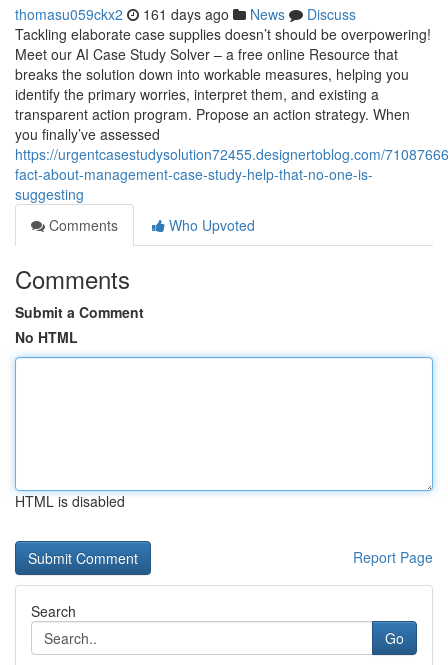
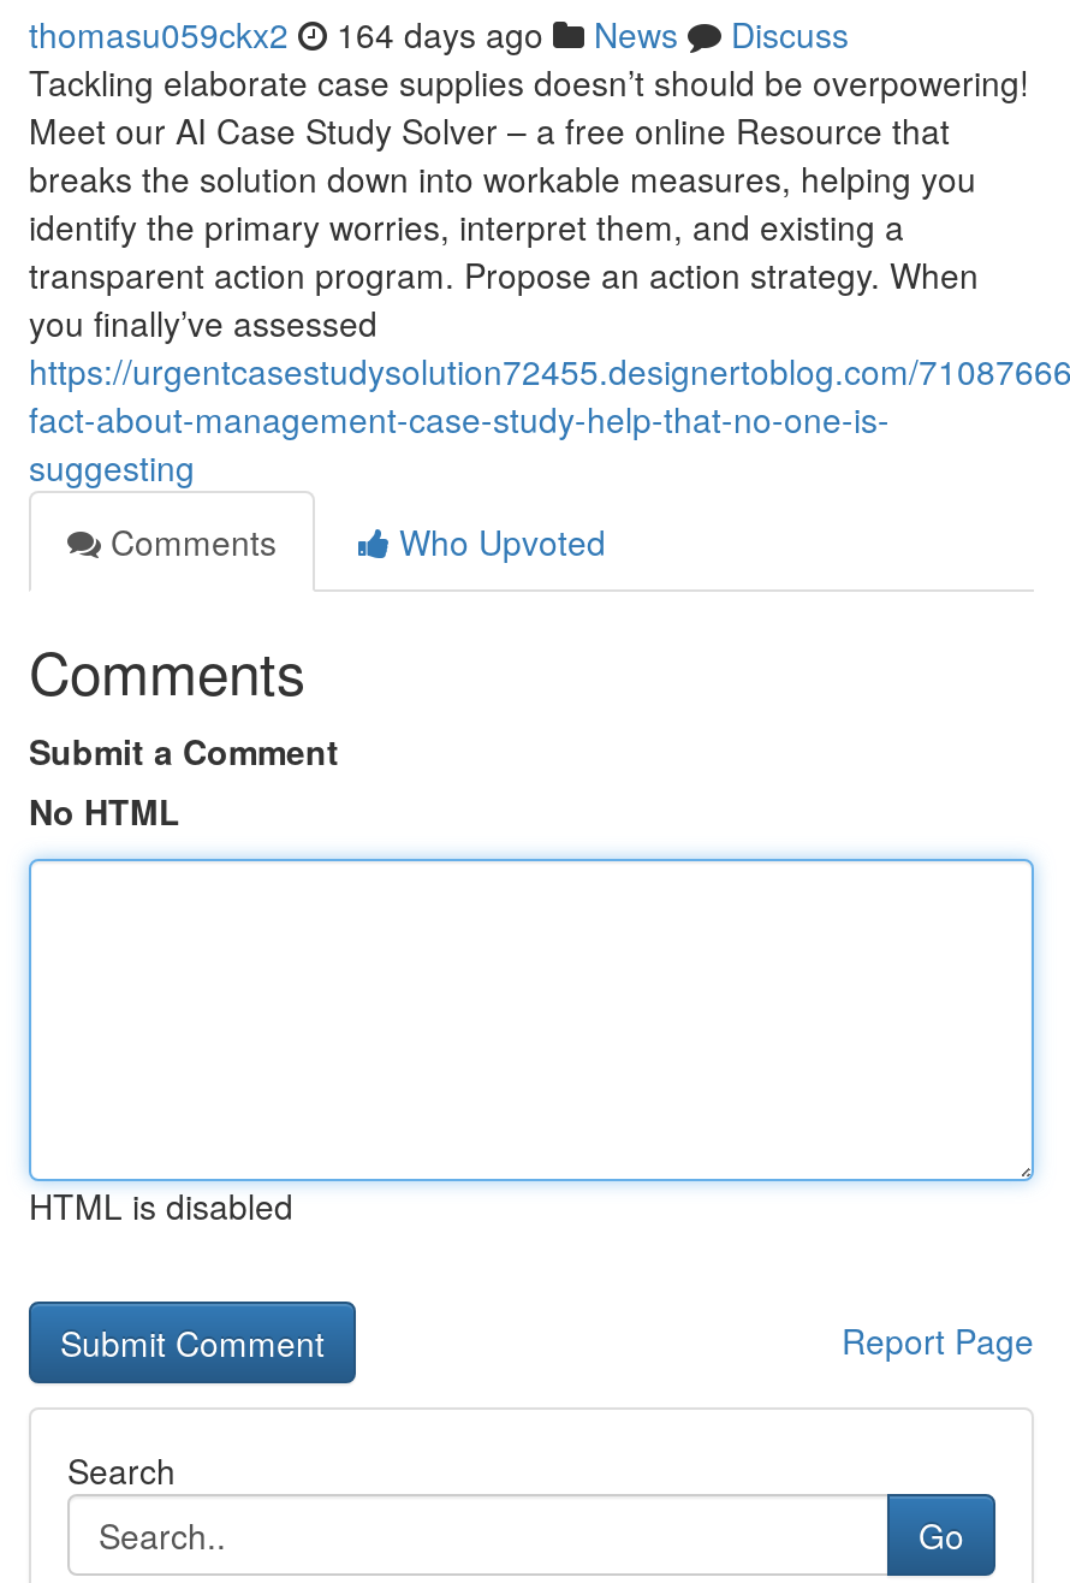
[15,4,356,24] thomasu059ckx2 161 days ago News Discuss -> [29,10,849,58] thomasu059ckx2 164 days ago News Discuss

